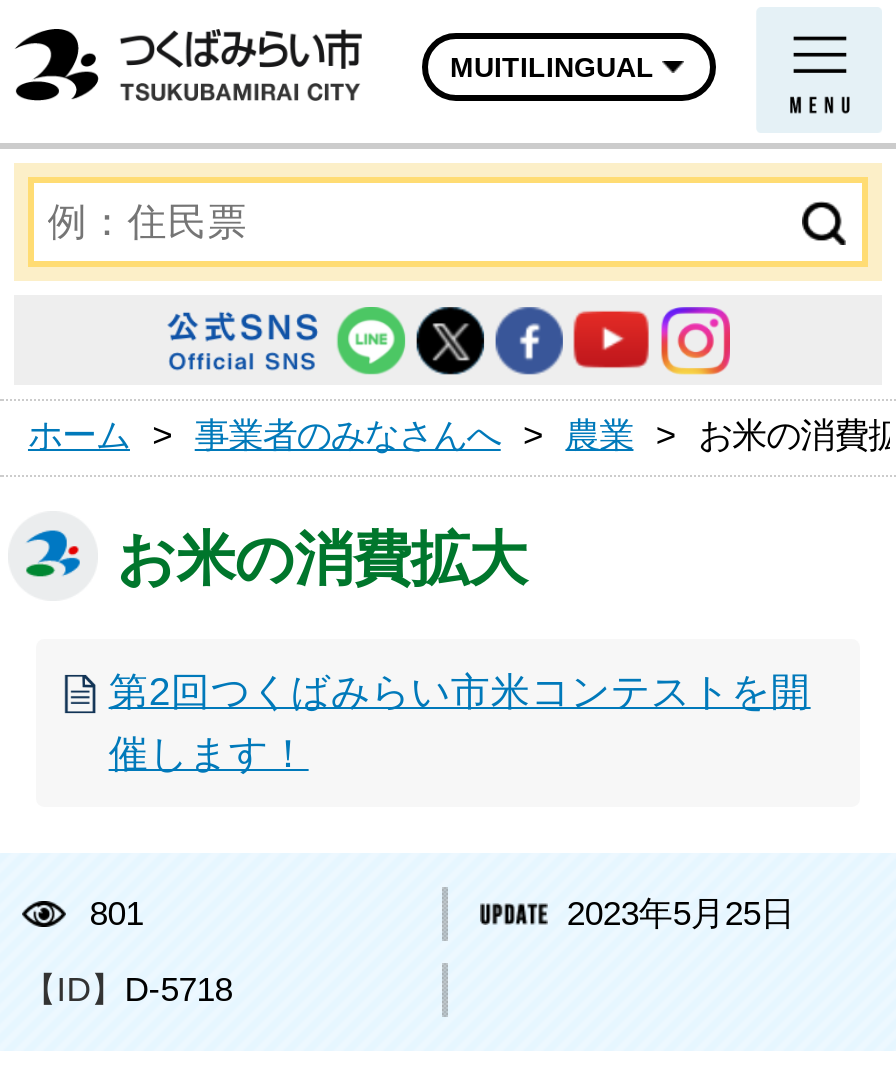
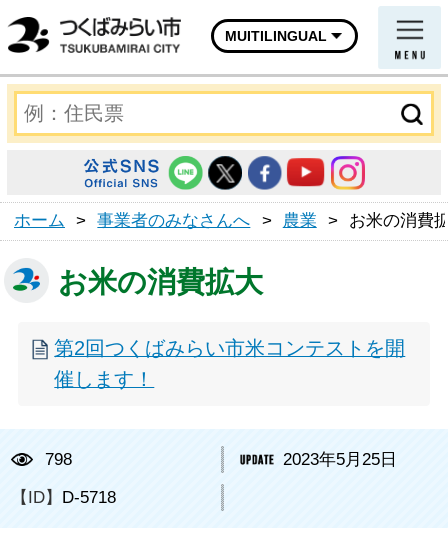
[90,894,144,932] 801 -> [45,449,72,468] 798

